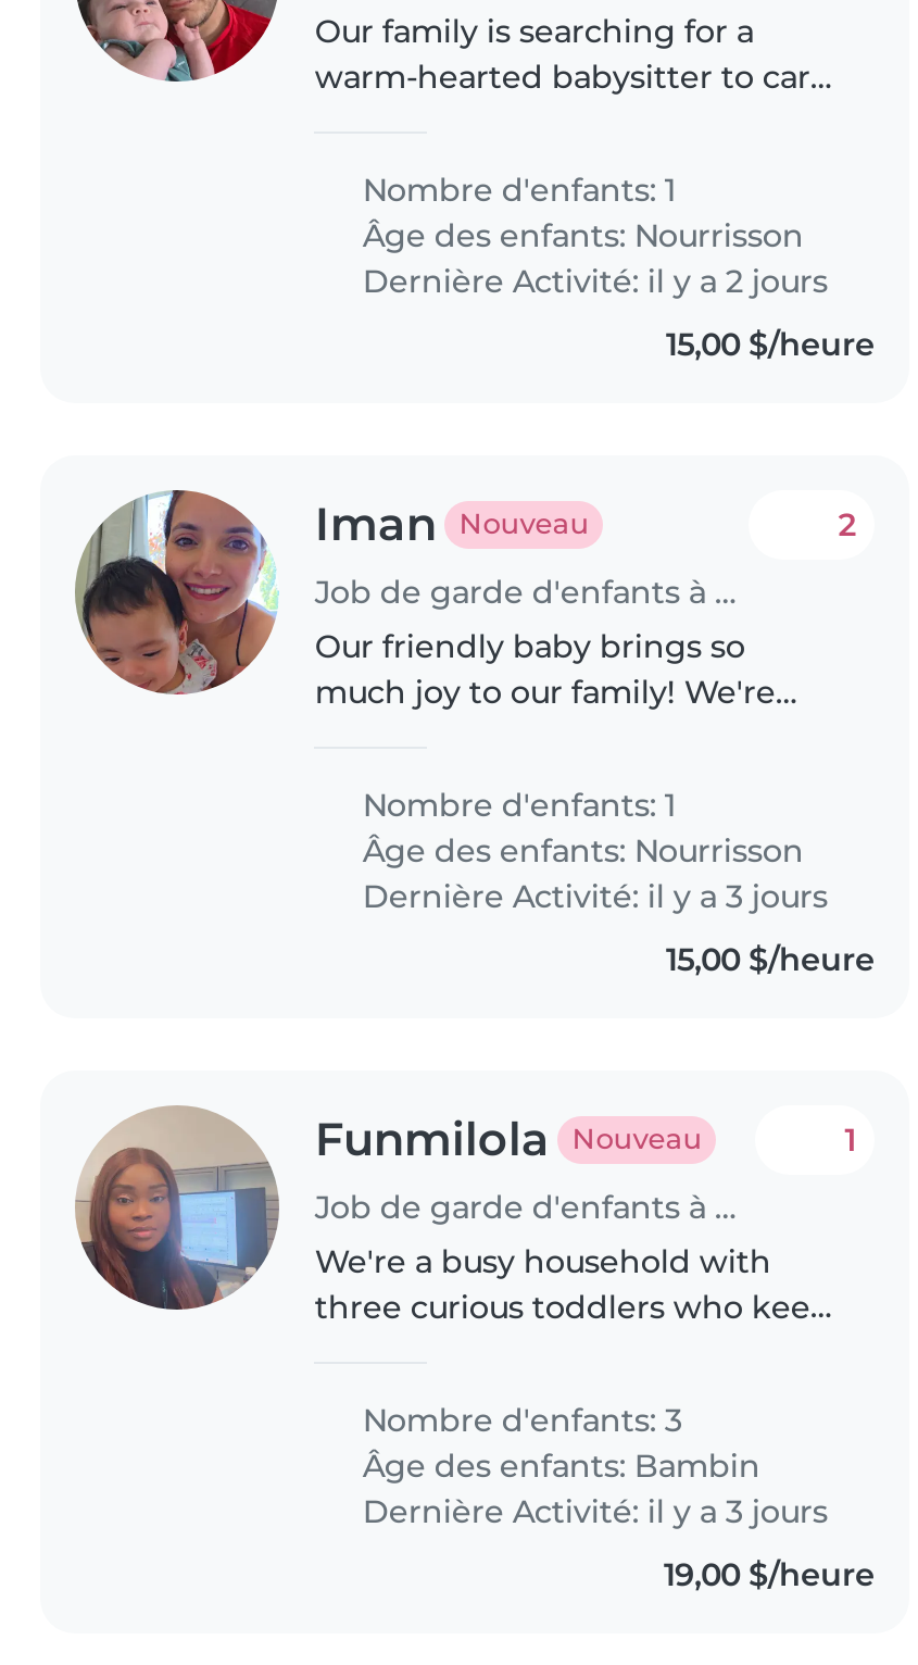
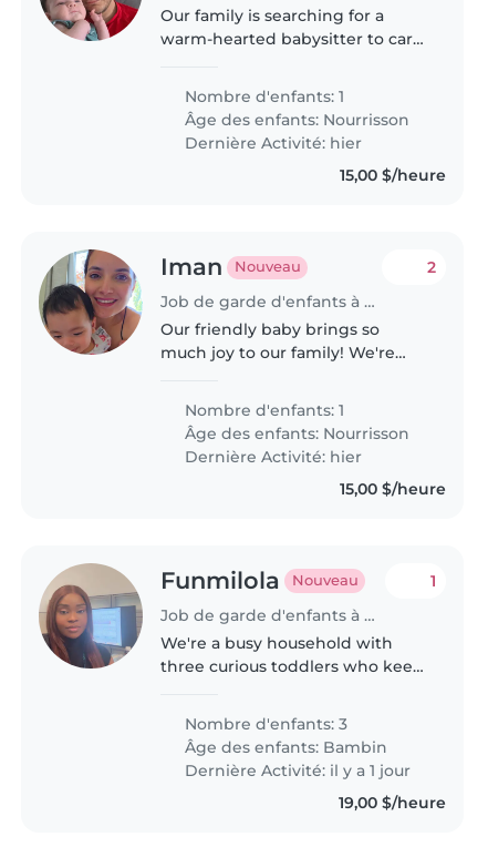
[354,262,828,301] Dernière Activité: il y a 2 jours -> [181,133,362,153] Dernière Activité: hier
[354,876,828,916] Dernière Activité: il y a 3 jours -> [181,447,362,467] Dernière Activité: hier
[354,1491,828,1530] Dernière Activité: il y a 3 jours -> [181,761,411,780] Dernière Activité: il y a 1 jour

